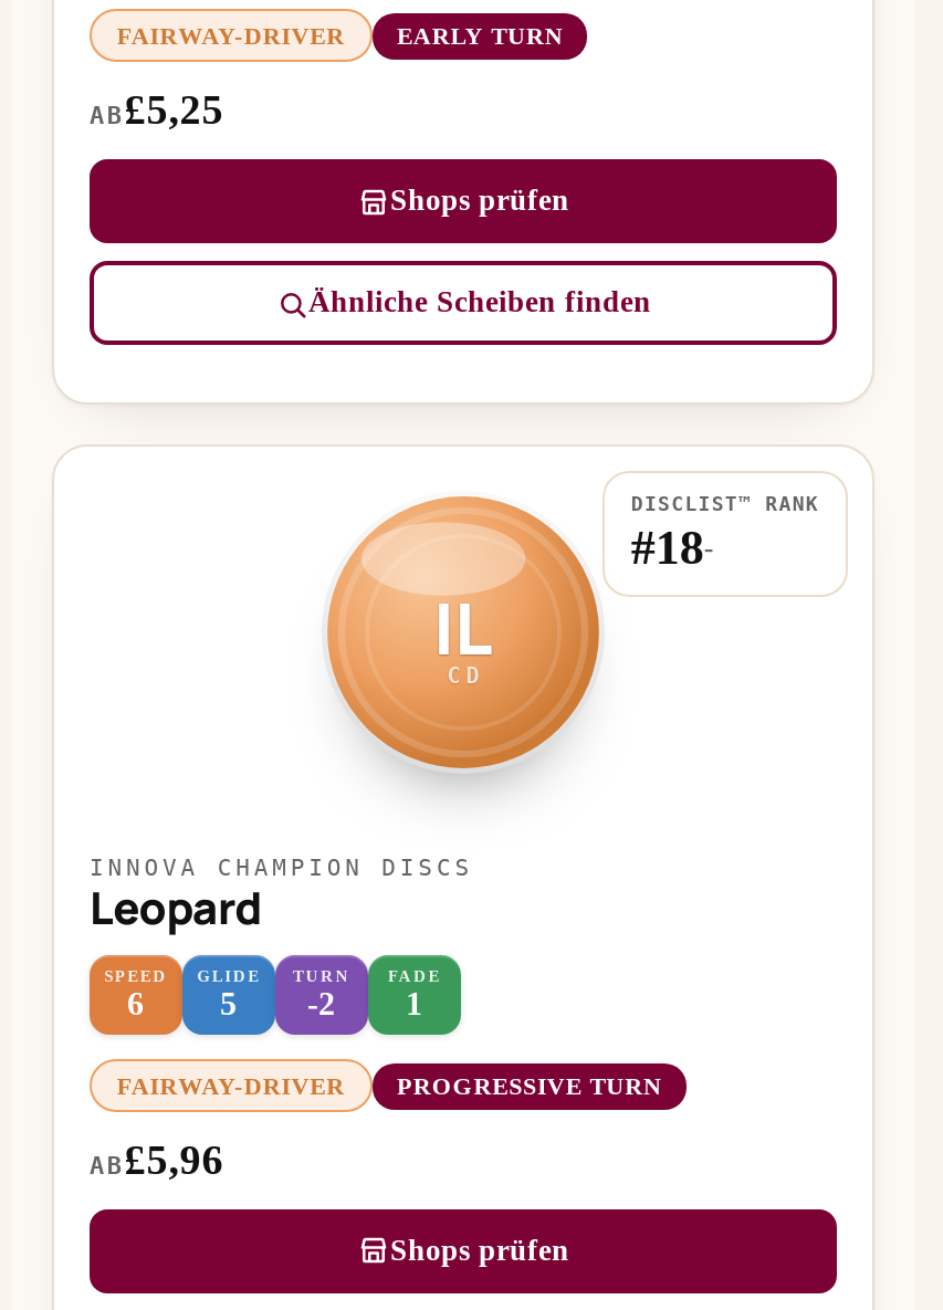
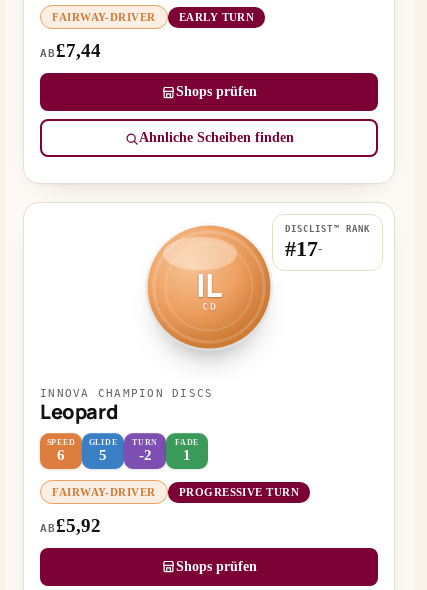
[90,86,224,133] AB£5,25 -> [40,40,101,61] AB£7,44
[631,520,713,575] #18- -> [285,236,322,261] #17-
[90,1136,224,1183] AB£5,96 -> [40,515,101,536] AB£5,92

